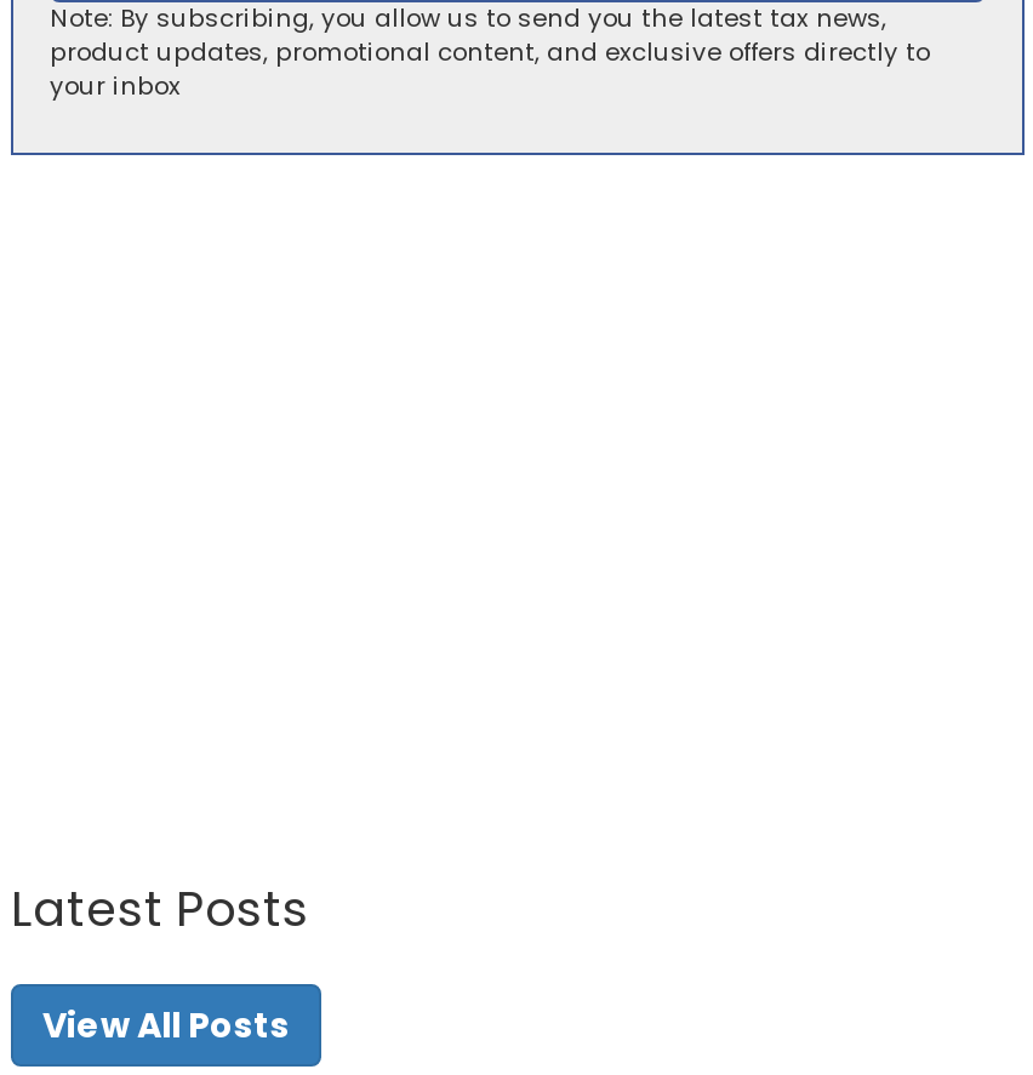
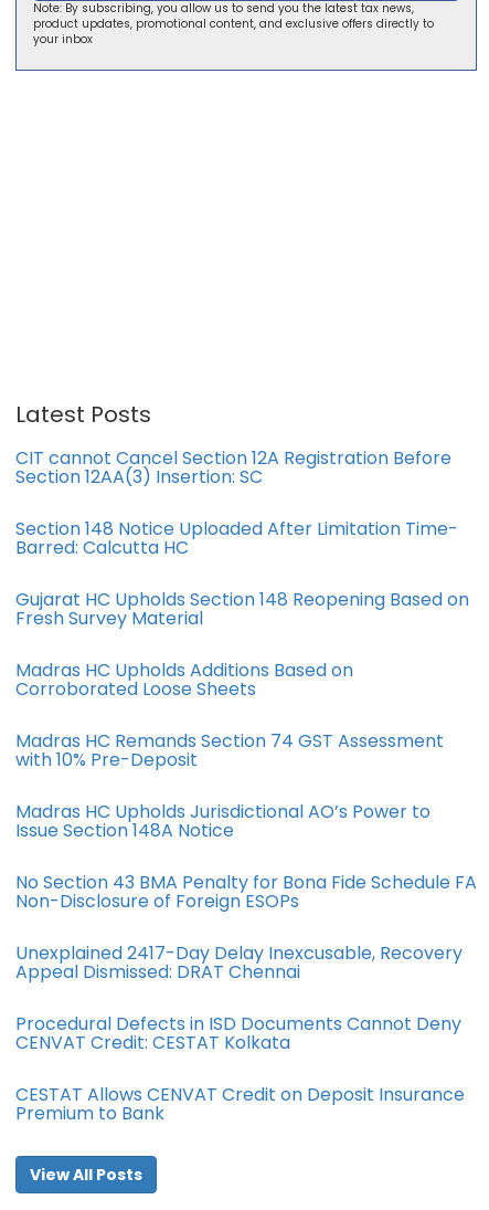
none -> [15,445,477,1126] CIT cannot Cancel Section 12A Registration Before | Section 12AA(3) Insertion: SC | Section 148 Notice Uploaded After Limitation Time- | Barred: Calcutta HC | Gujarat HC Upholds Section 148 Reopening Based on | Fresh Survey Material | Madras HC Upholds Additions Based on | Corroborated Loose Sheets | Madras HC Remands Section 74 GST Assessment | with 10% Pre-Deposit | Madras HC Upholds Jurisdictional AO’s Power to | Issue Section 148A Notice | No Section 43 BMA Penalty for Bona Fide Schedule FA | Non-Disclosure of Foreign ESOPs | Unexplained 2417-Day Delay Inexcusable, Recovery | Appeal Dismissed: DRAT Chennai | Procedural Defects in ISD Documents Cannot Deny | CENVAT Credit: CESTAT Kolkata | CESTAT Allows CENVAT Credit on Deposit Insurance | Premium to Bank

